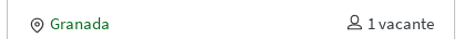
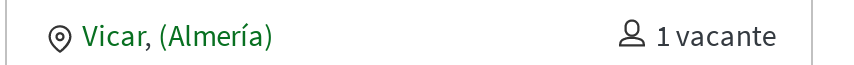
[50,13,109,33] Granada -> [82,16,274,54] Vicar, (Almería)

